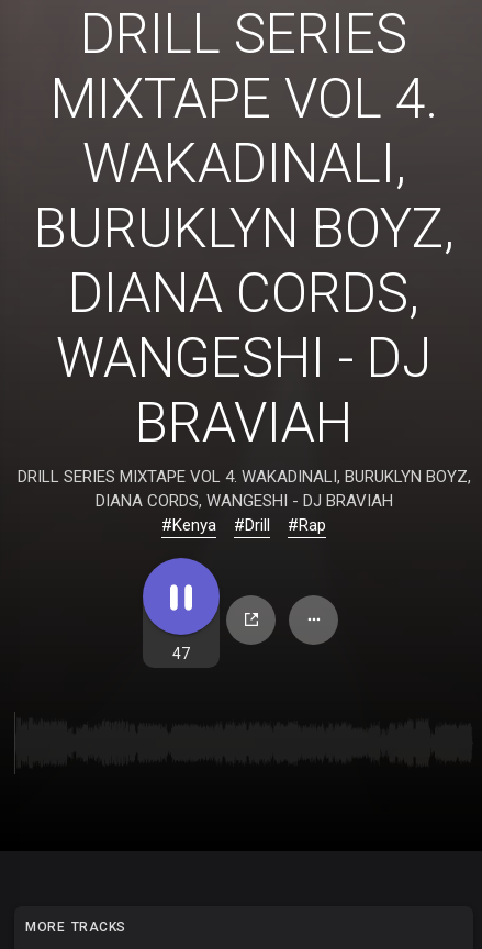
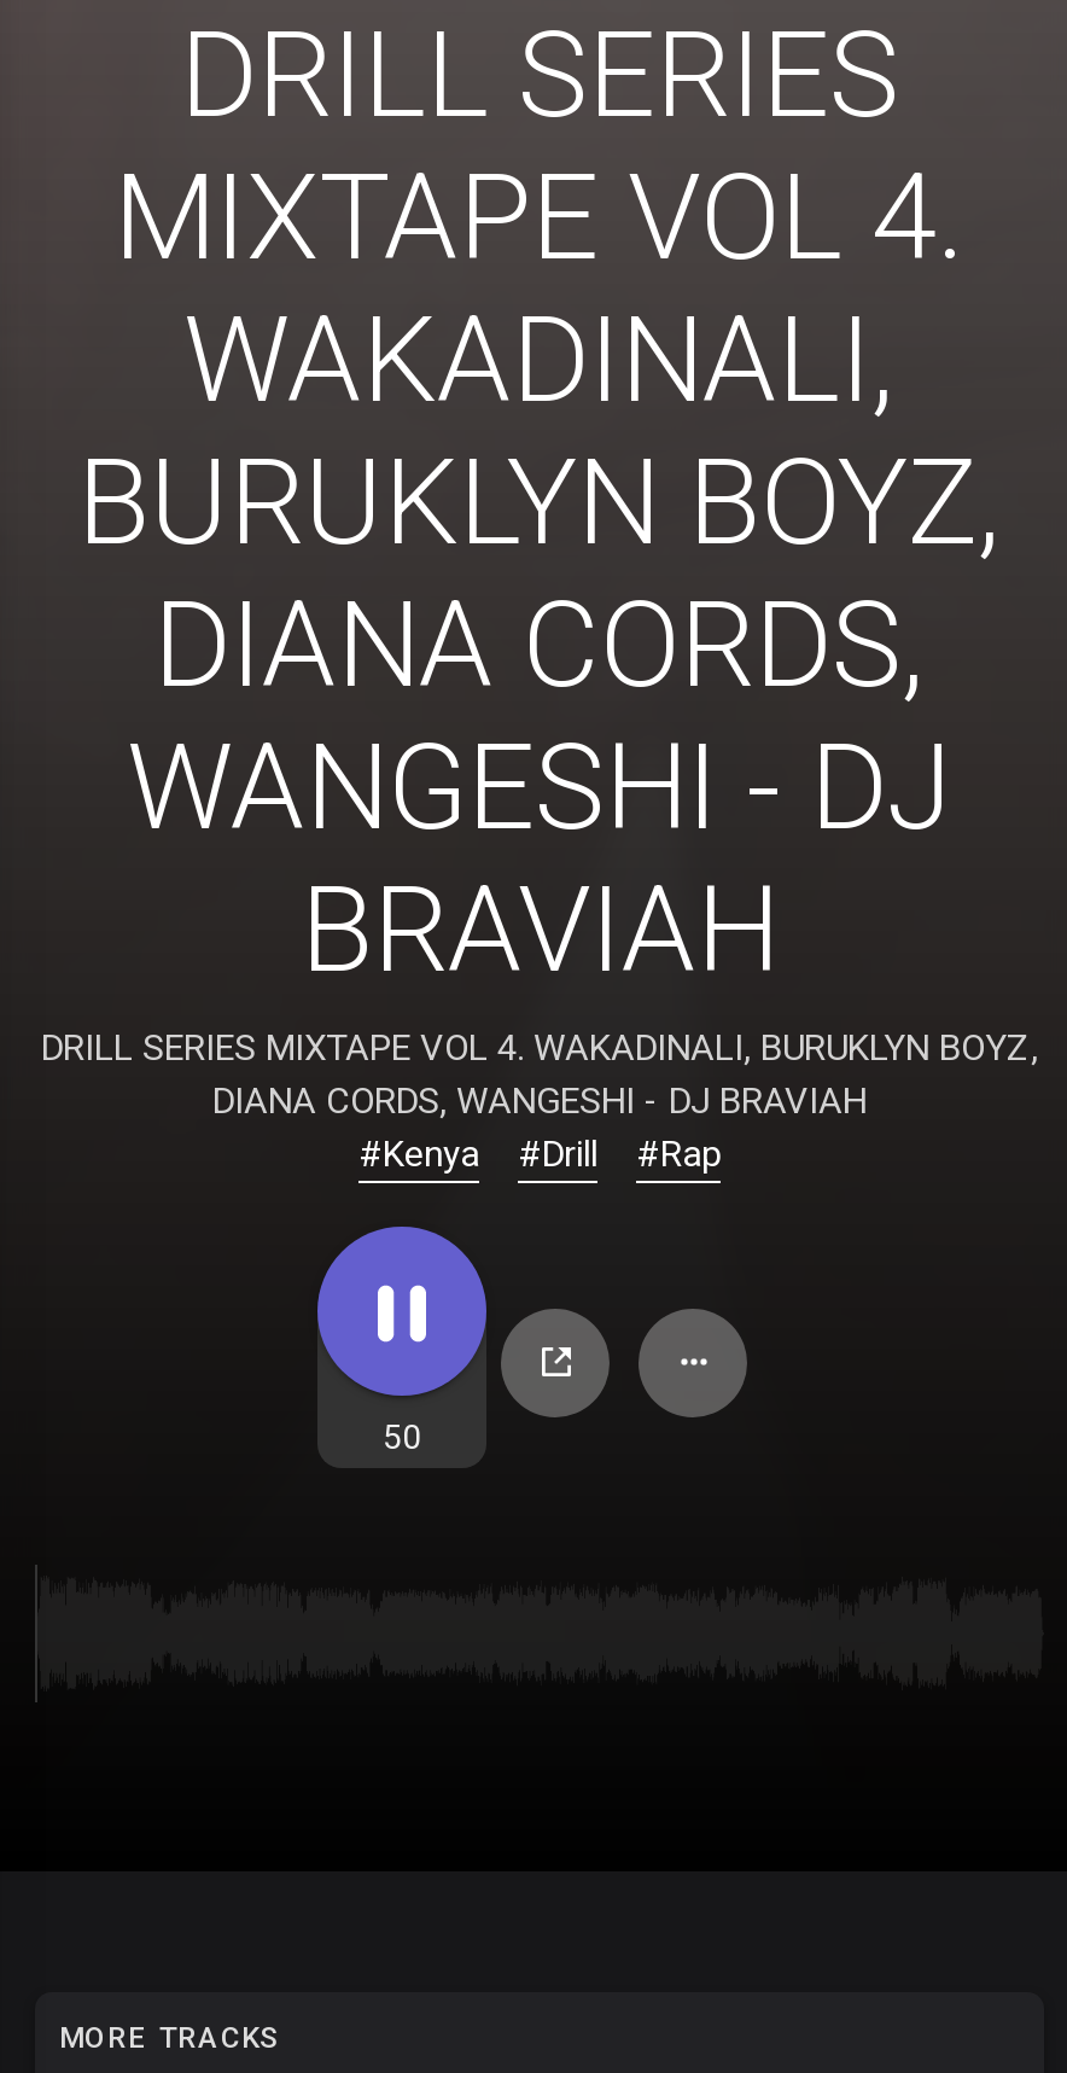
[172,645,190,662] 47 -> [383,1417,421,1456] 50

